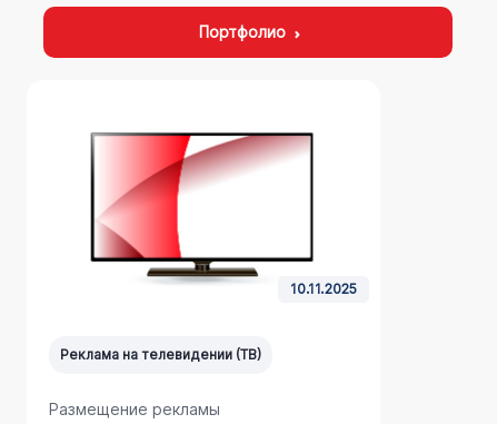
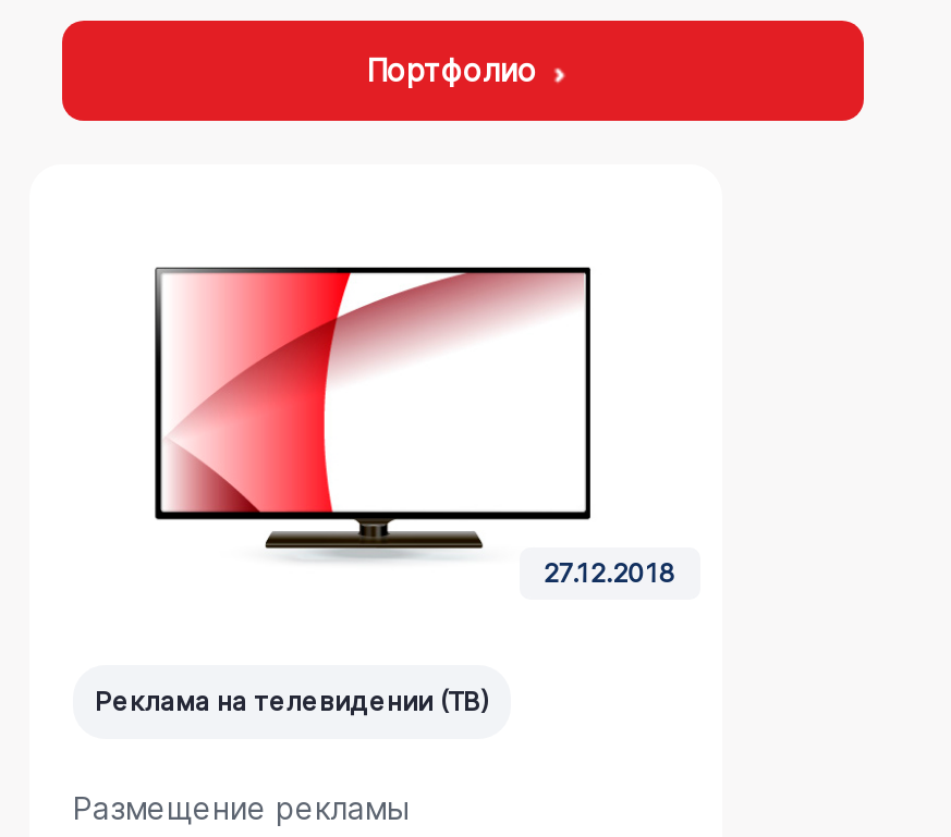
[290,280,357,297] 10.11.2025 -> [543,556,676,589] 27.12.2018

